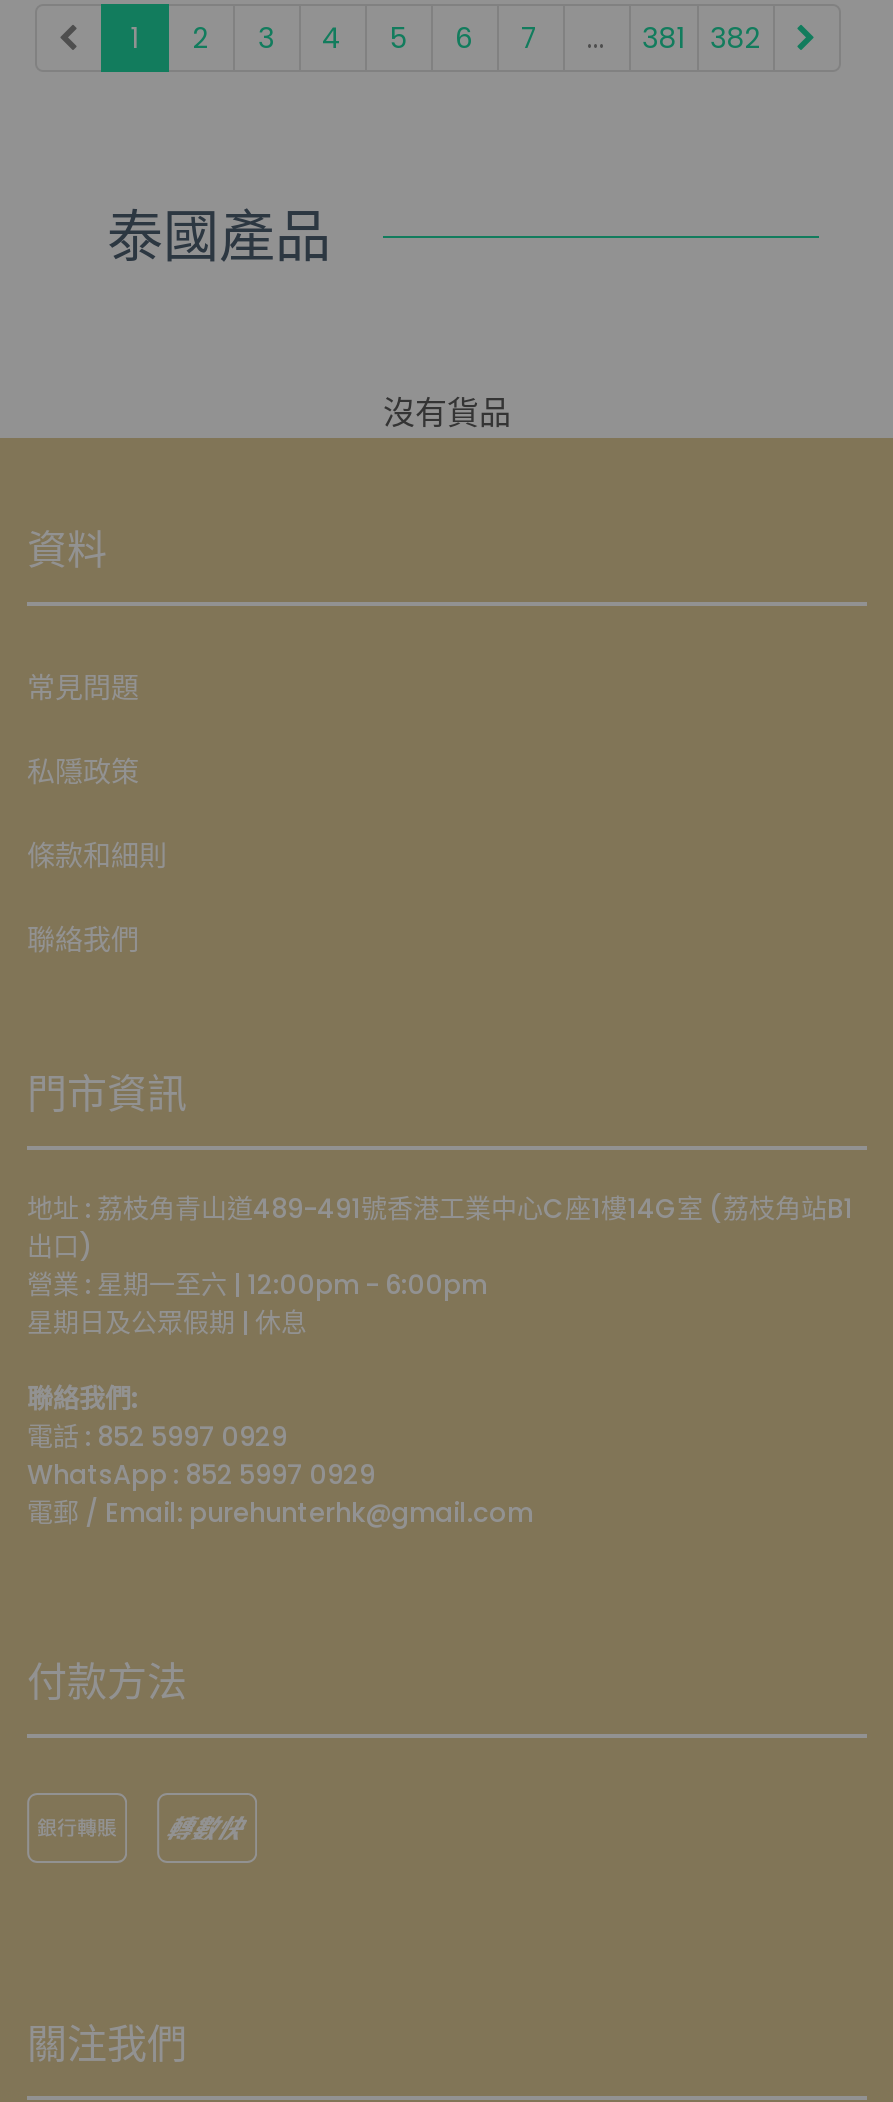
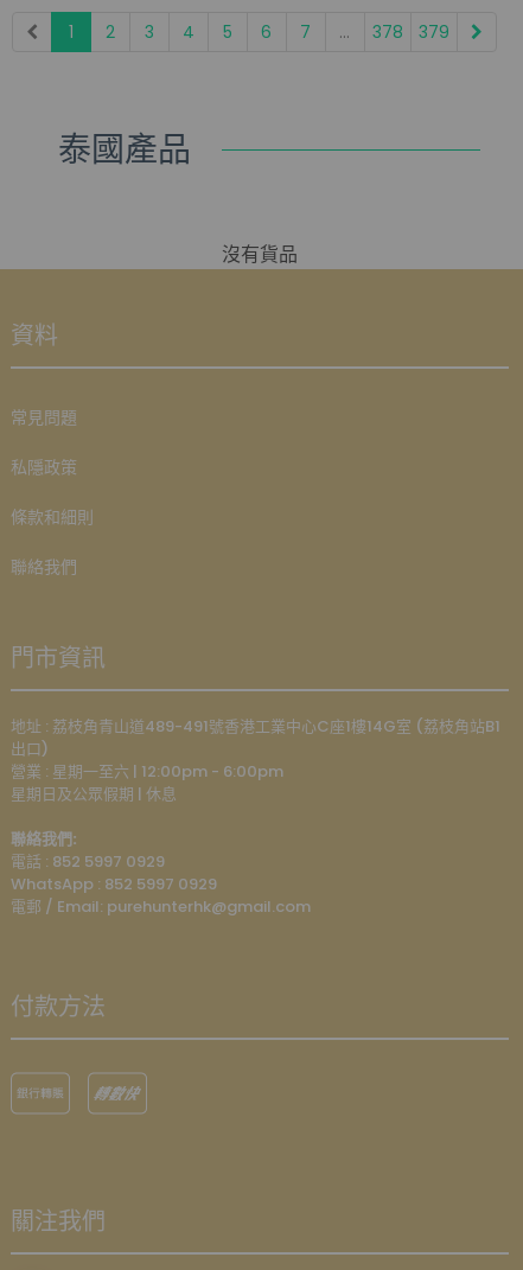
[642,18,684,58] 381 -> [372,20,403,44] 378
[710,18,760,58] 382 -> [418,20,449,44] 379

